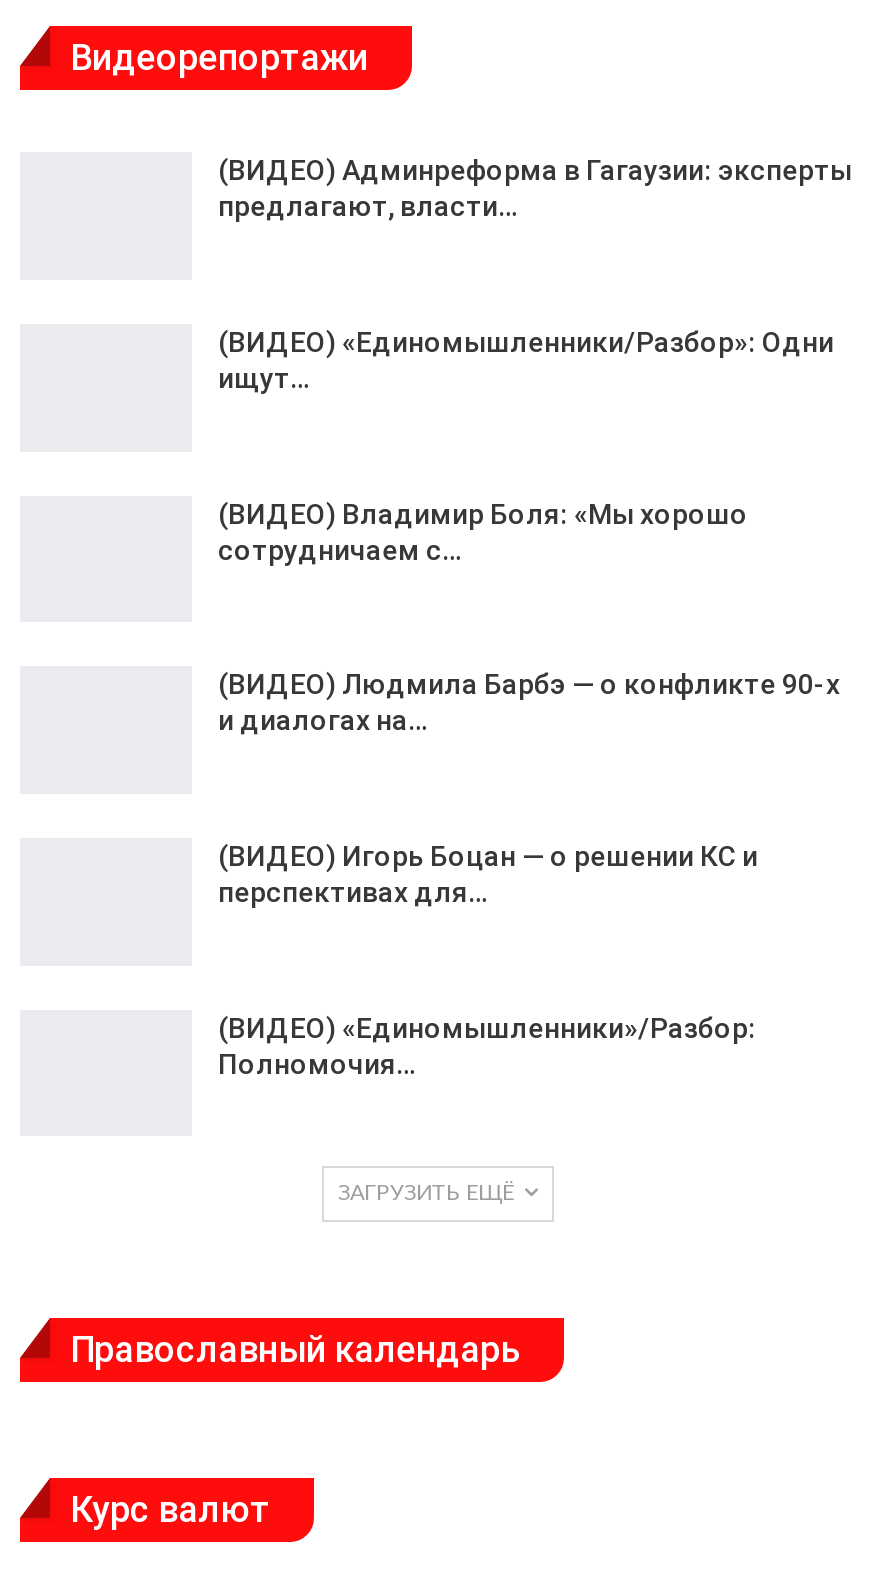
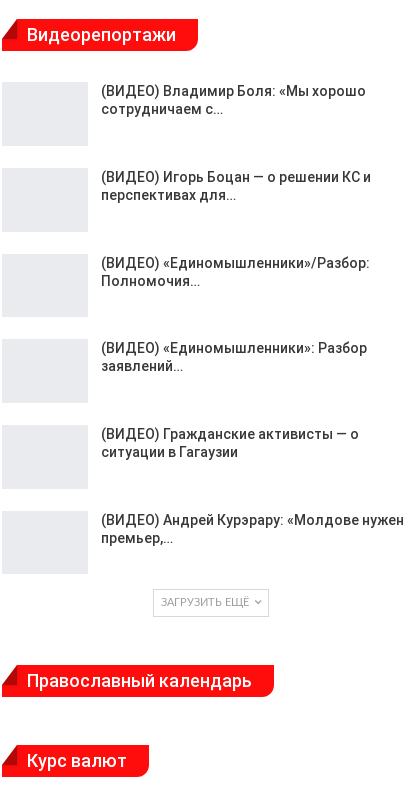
[218,155,852,223] (ВИДЕО) Админреформа в Гагаузии: эксперты | предлагают, власти… -> none
[218,326,834,394] (ВИДЕО) «Единомышленники/Разбор»: Одни | ищут… -> none
moved [218,497,748,565] -> [101,83,366,117]: (ВИДЕО) Владимир Боля: «Мы хорошо | сотрудничаем с…
[218,669,840,737] (ВИДЕО) Людмила Барбэ — о конфликте 90-х | и диалогах на… -> none
moved [218,840,758,1079] -> [101,169,371,289]: (ВИДЕО) Игорь Боцан — о решении КС и | перспективах для… | (ВИДЕО) «Единомышленники»/Разбор: | Полномочия…
none -> [101,340,367,374] (ВИДЕО) «Единомышленники»: Разбор | заявлений…
none -> [101,426,359,460] (ВИДЕО) Гражданские активисты — о | ситуации в Гагаузии
none -> [101,511,404,545] (ВИДЕО) Андрей Курэрару: «Молдове нужен | премьер,…

